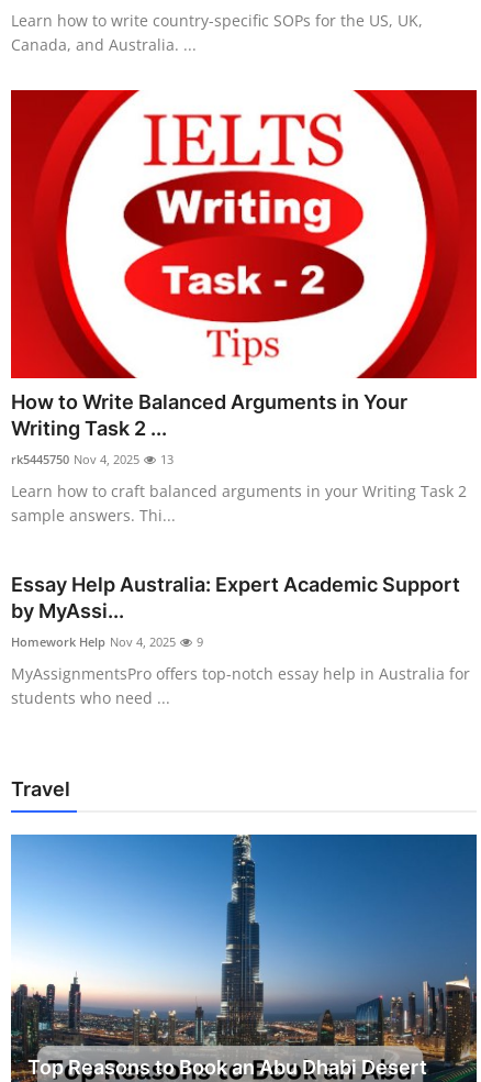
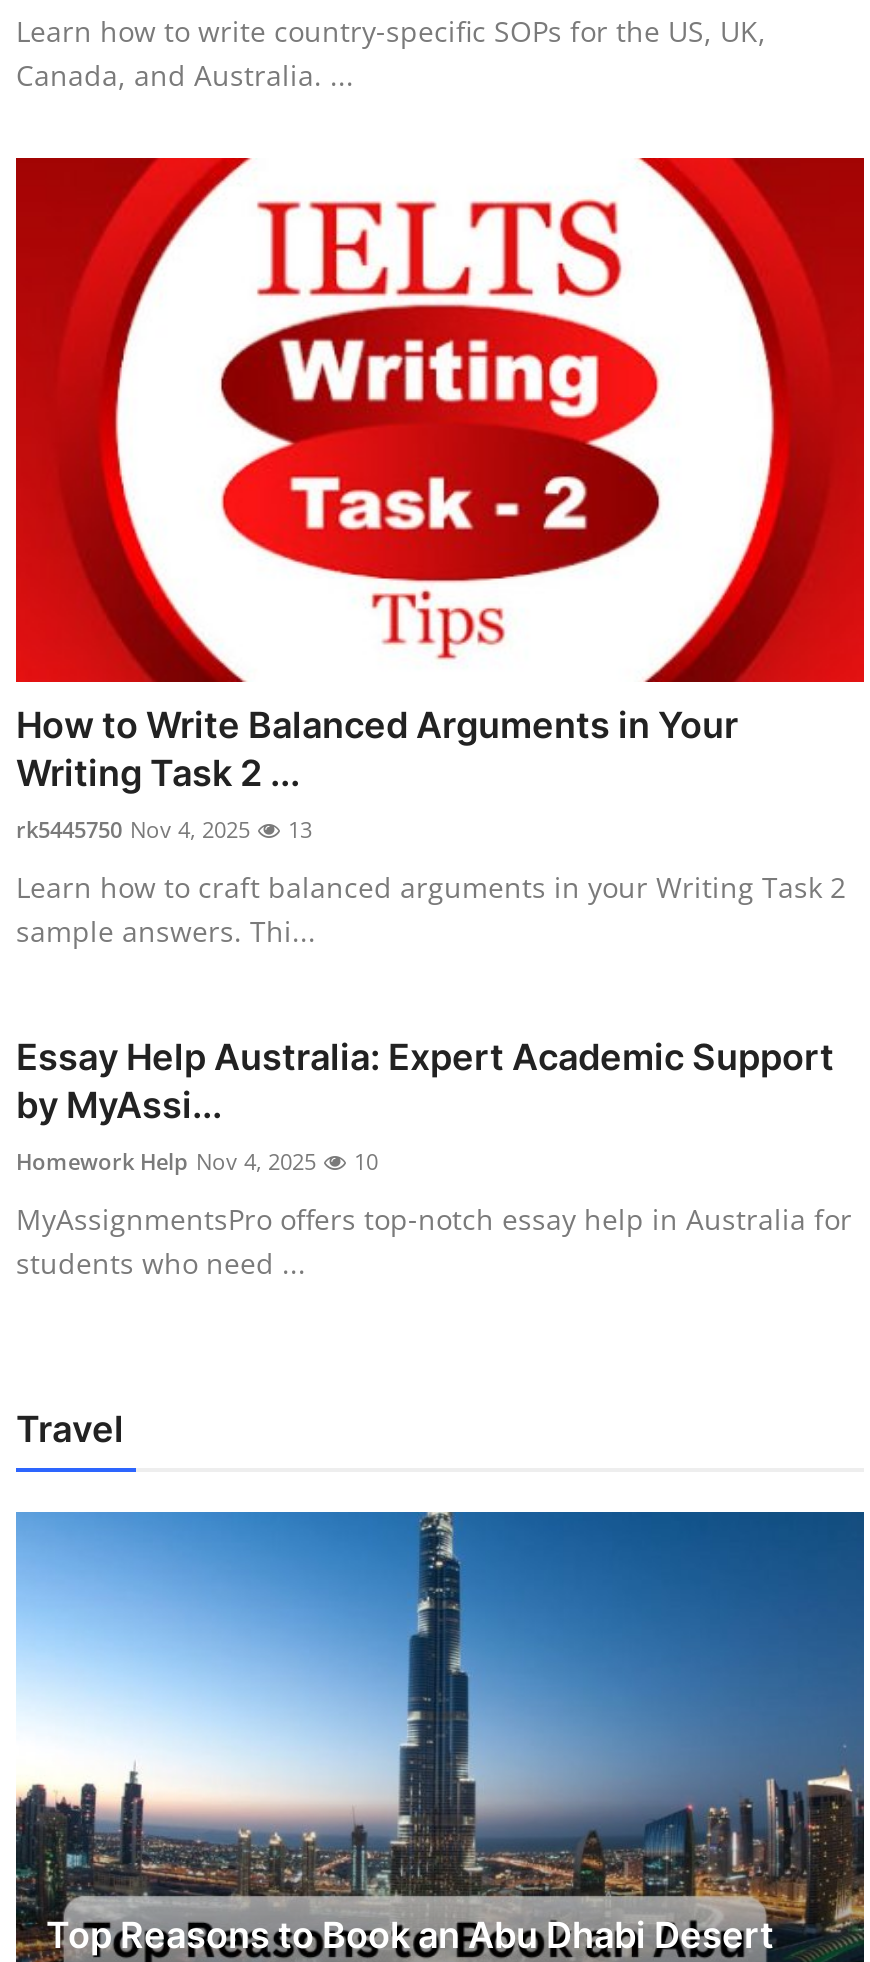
[11,634,203,650] Homework Help Nov 4, 2025 9 -> [16,1147,378,1177] Homework Help Nov 4, 2025 10

